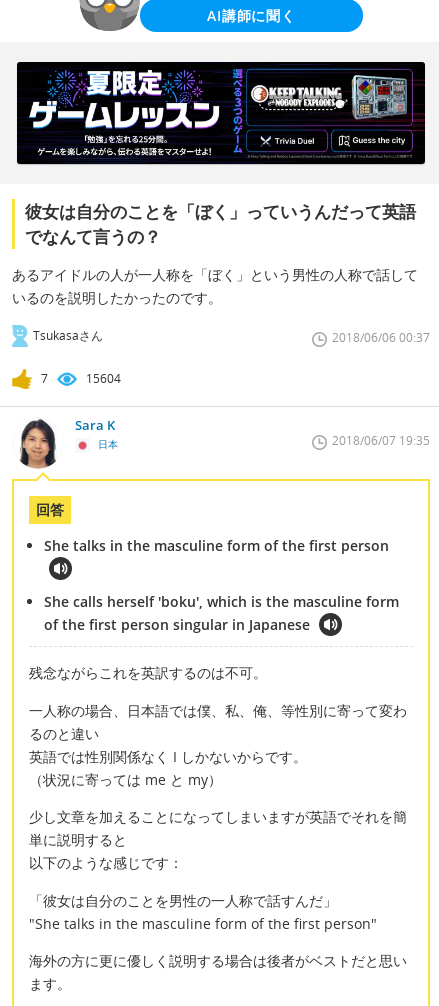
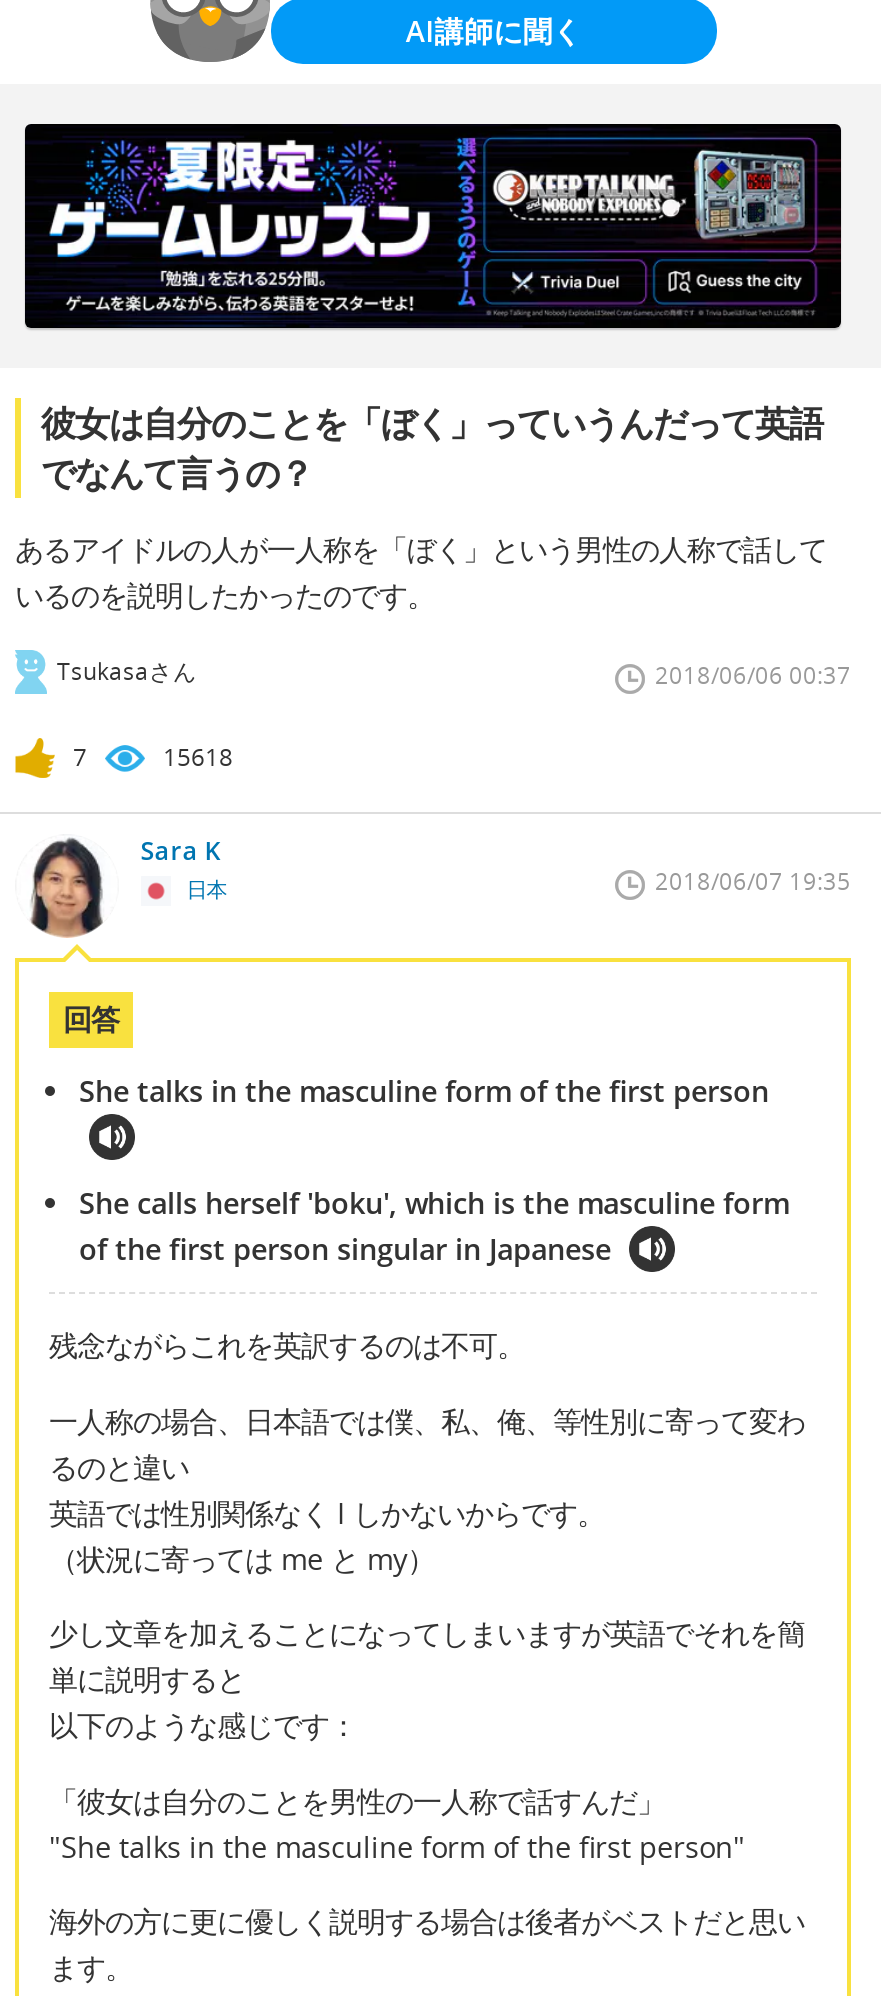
[86,370,121,387] 15604 -> [163,740,233,774] 15618

